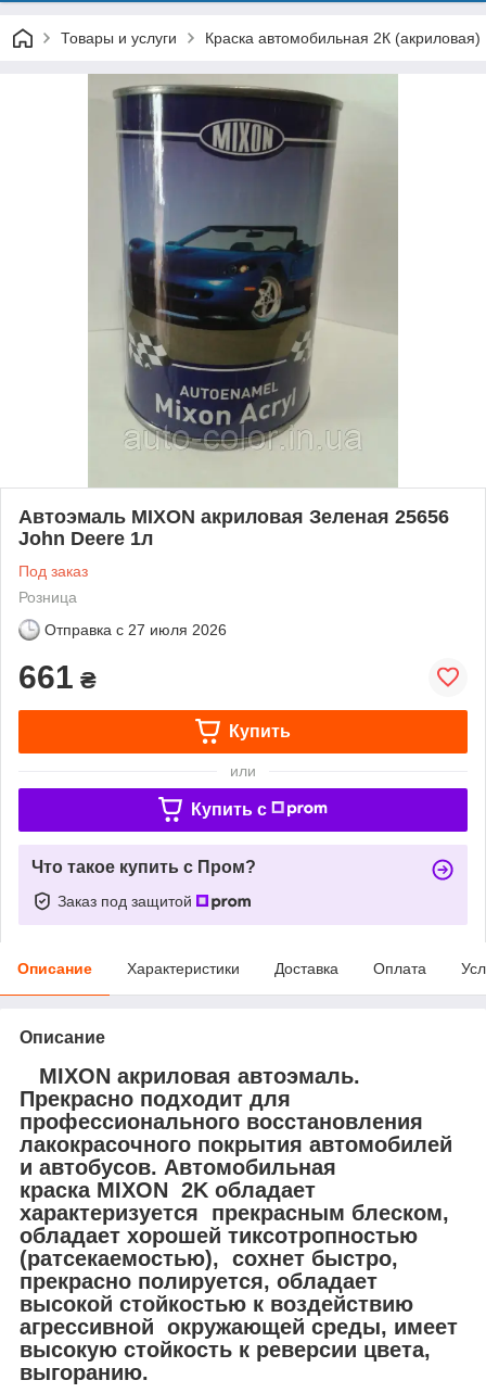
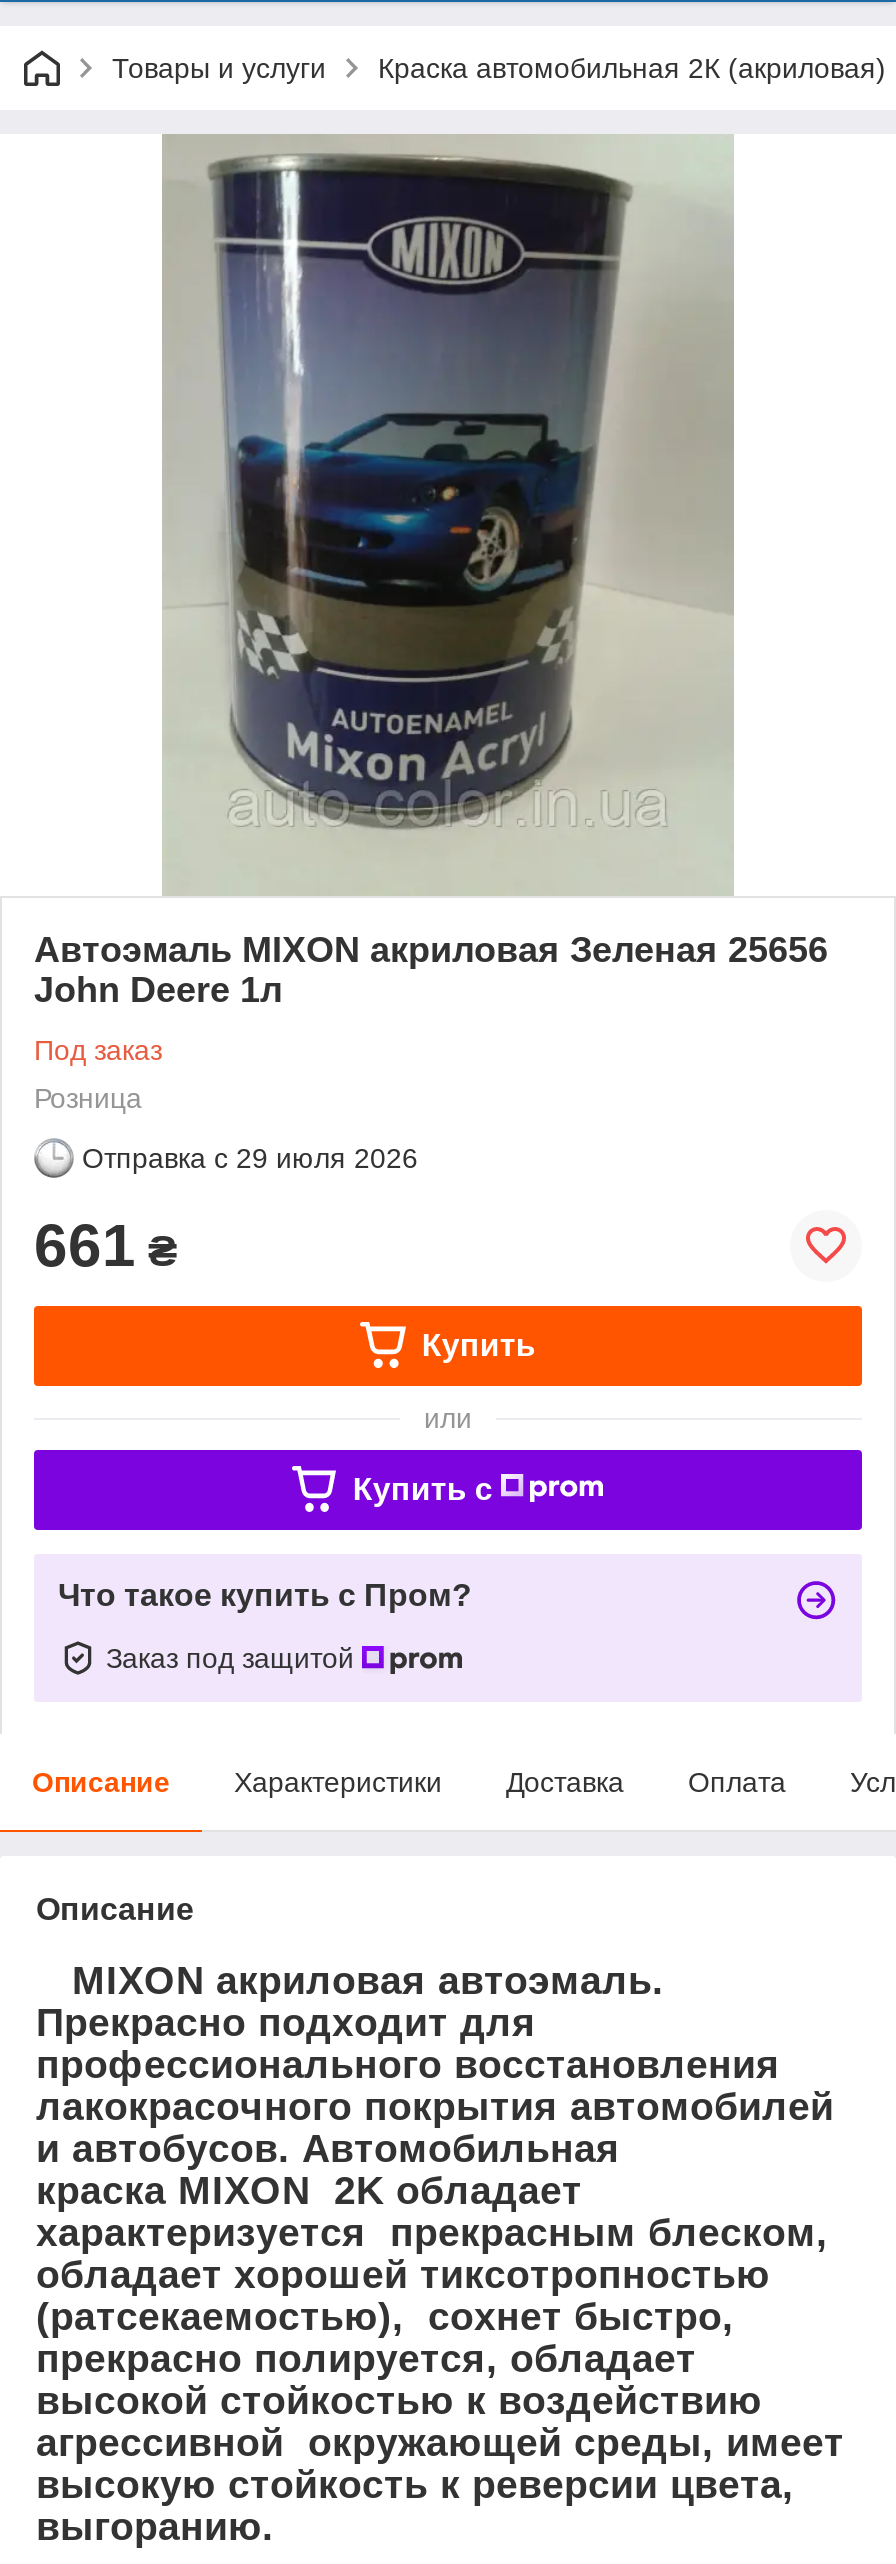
[44,621,227,638] Отправка с 27 июля 2026 -> [82,1142,418,1174] Отправка с 29 июля 2026

